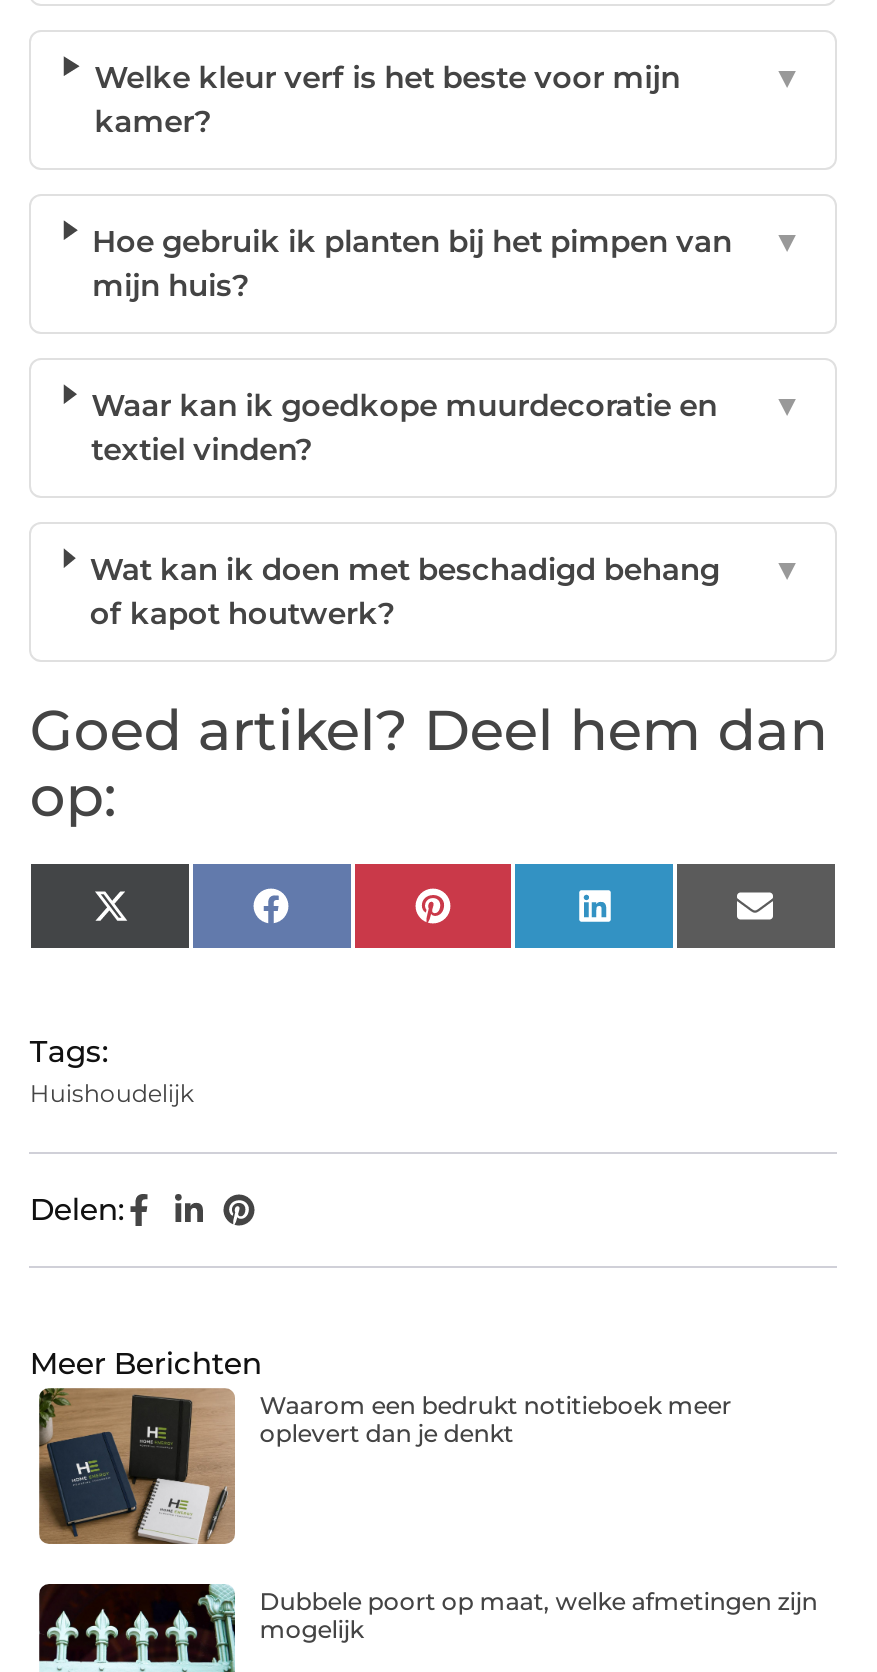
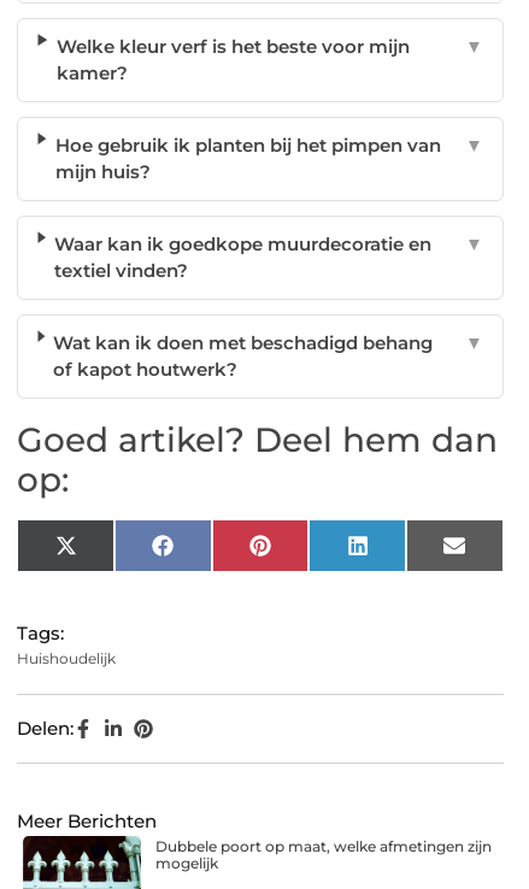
[37,1388,731,1546] [image] | Waarom een bedrukt notitieboek meer | oplevert dan je denkt -> none

